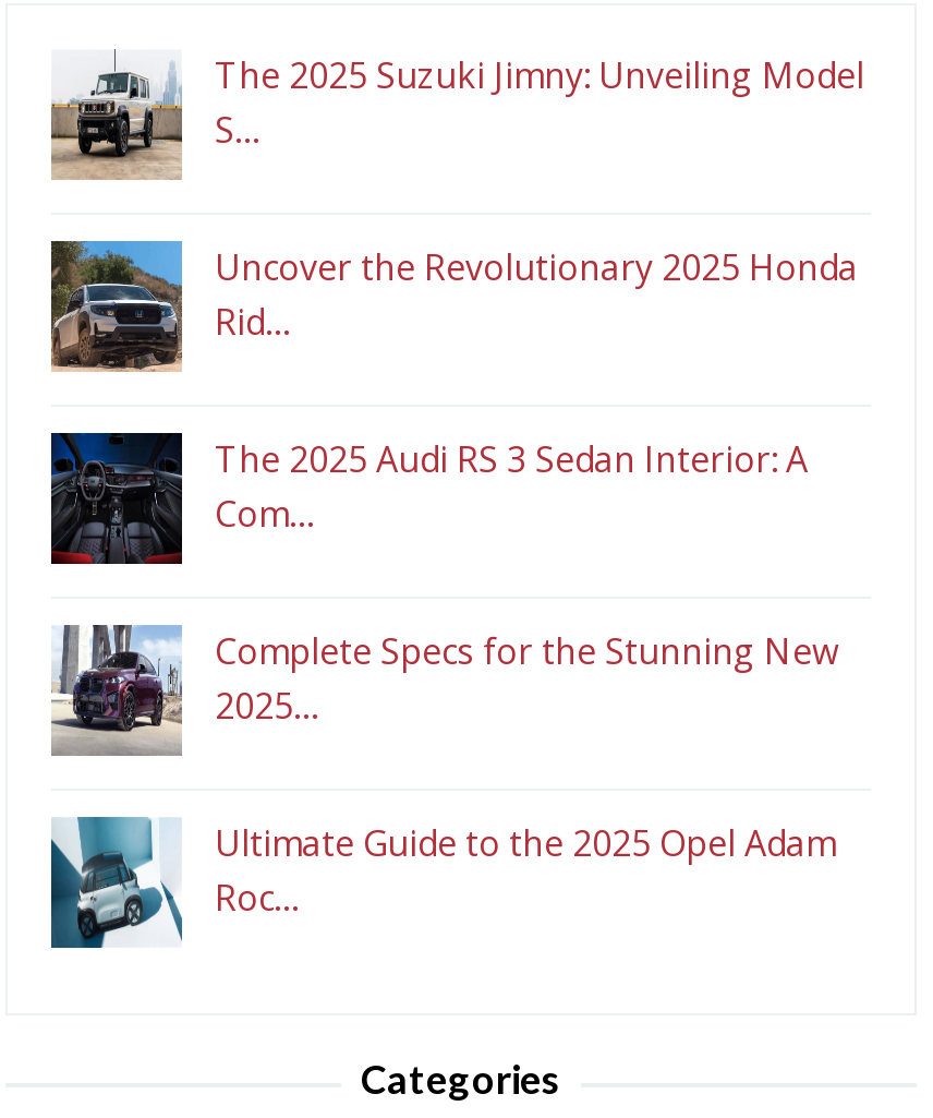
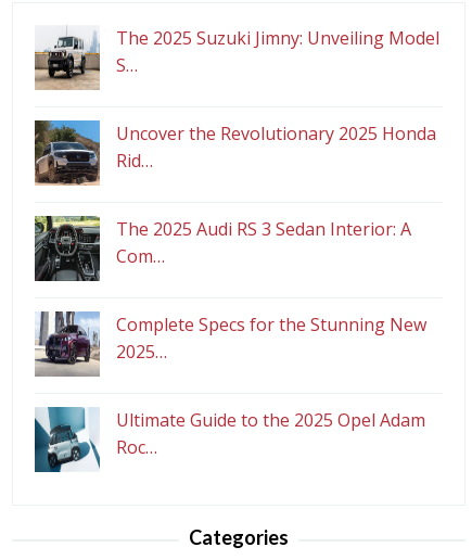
[49,431,184,566] [image] -> [34,215,101,282] [image]

